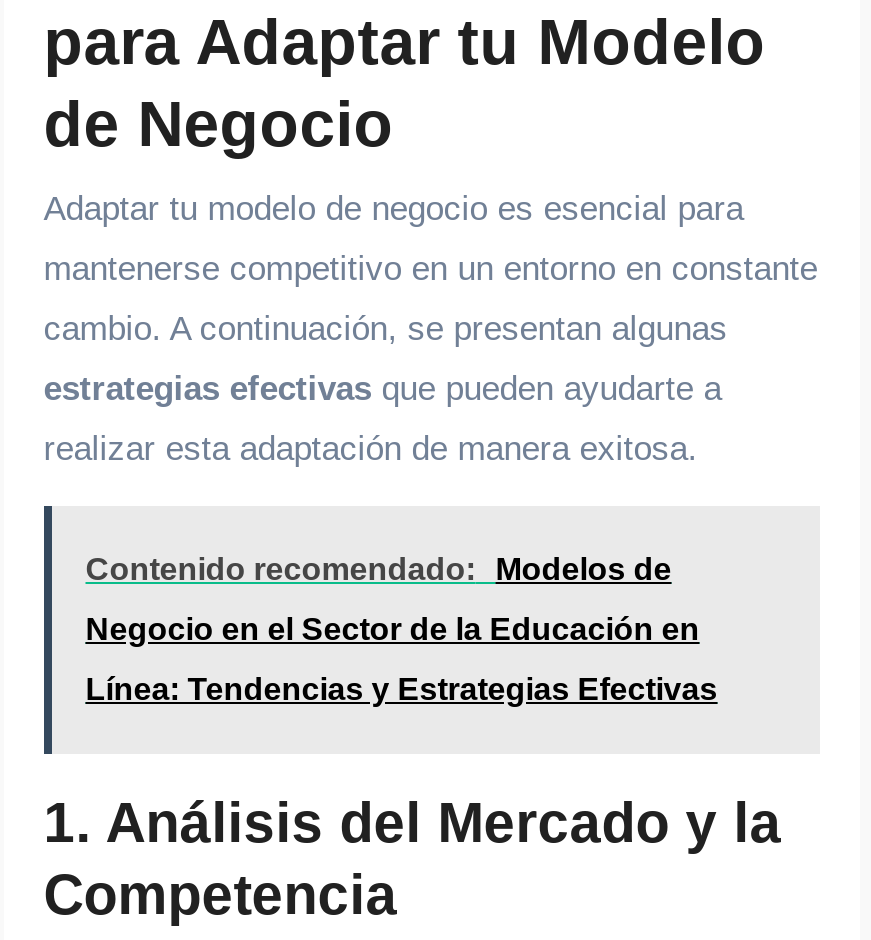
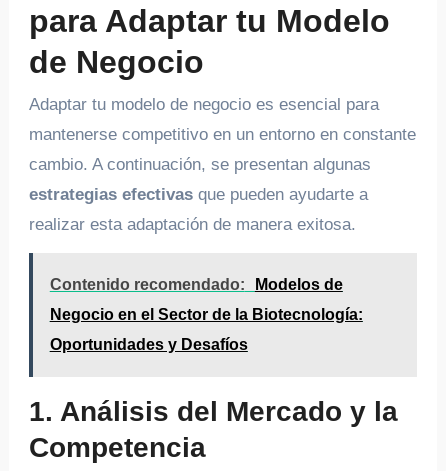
[86,611,700,645] Negocio en el Sector de la Educación en -> [50,305,363,322] Negocio en el Sector de la Biotecnología:
[86,671,718,705] Línea: Tendencias y Estrategias Efectivas -> [50,335,248,352] Oportunidades y Desafíos

